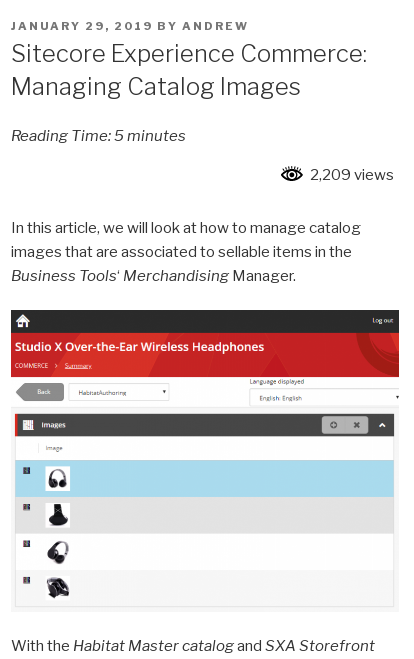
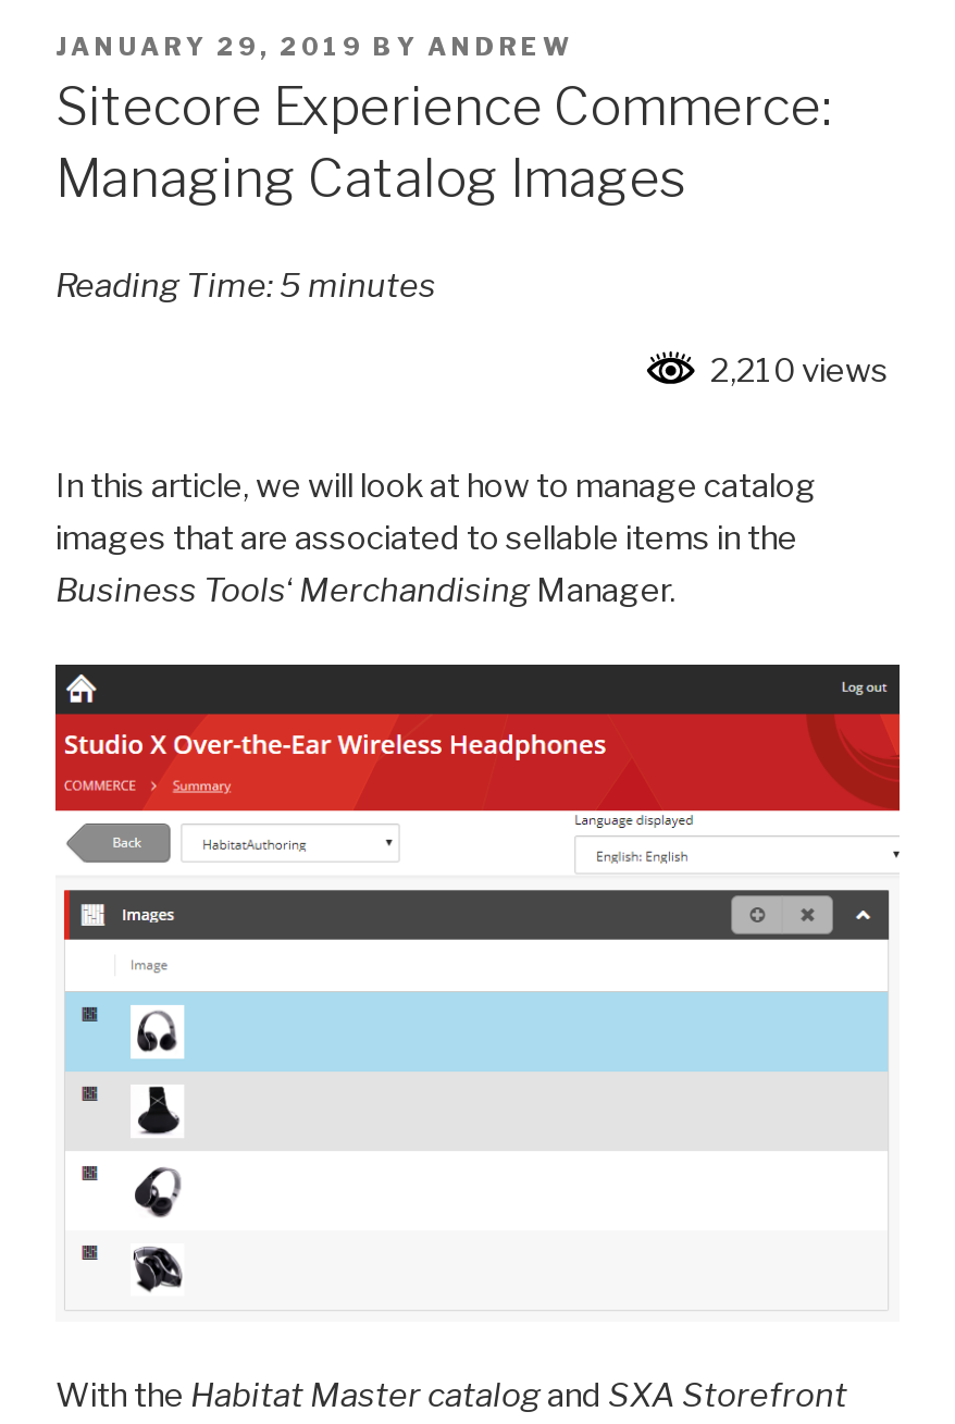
[304,166,394,184] 2,209 views -> [697,352,889,391] 2,210 views

